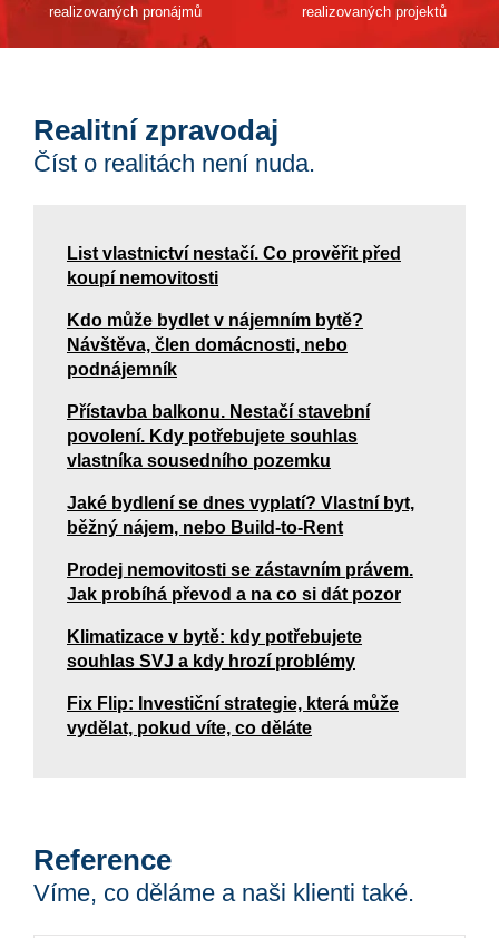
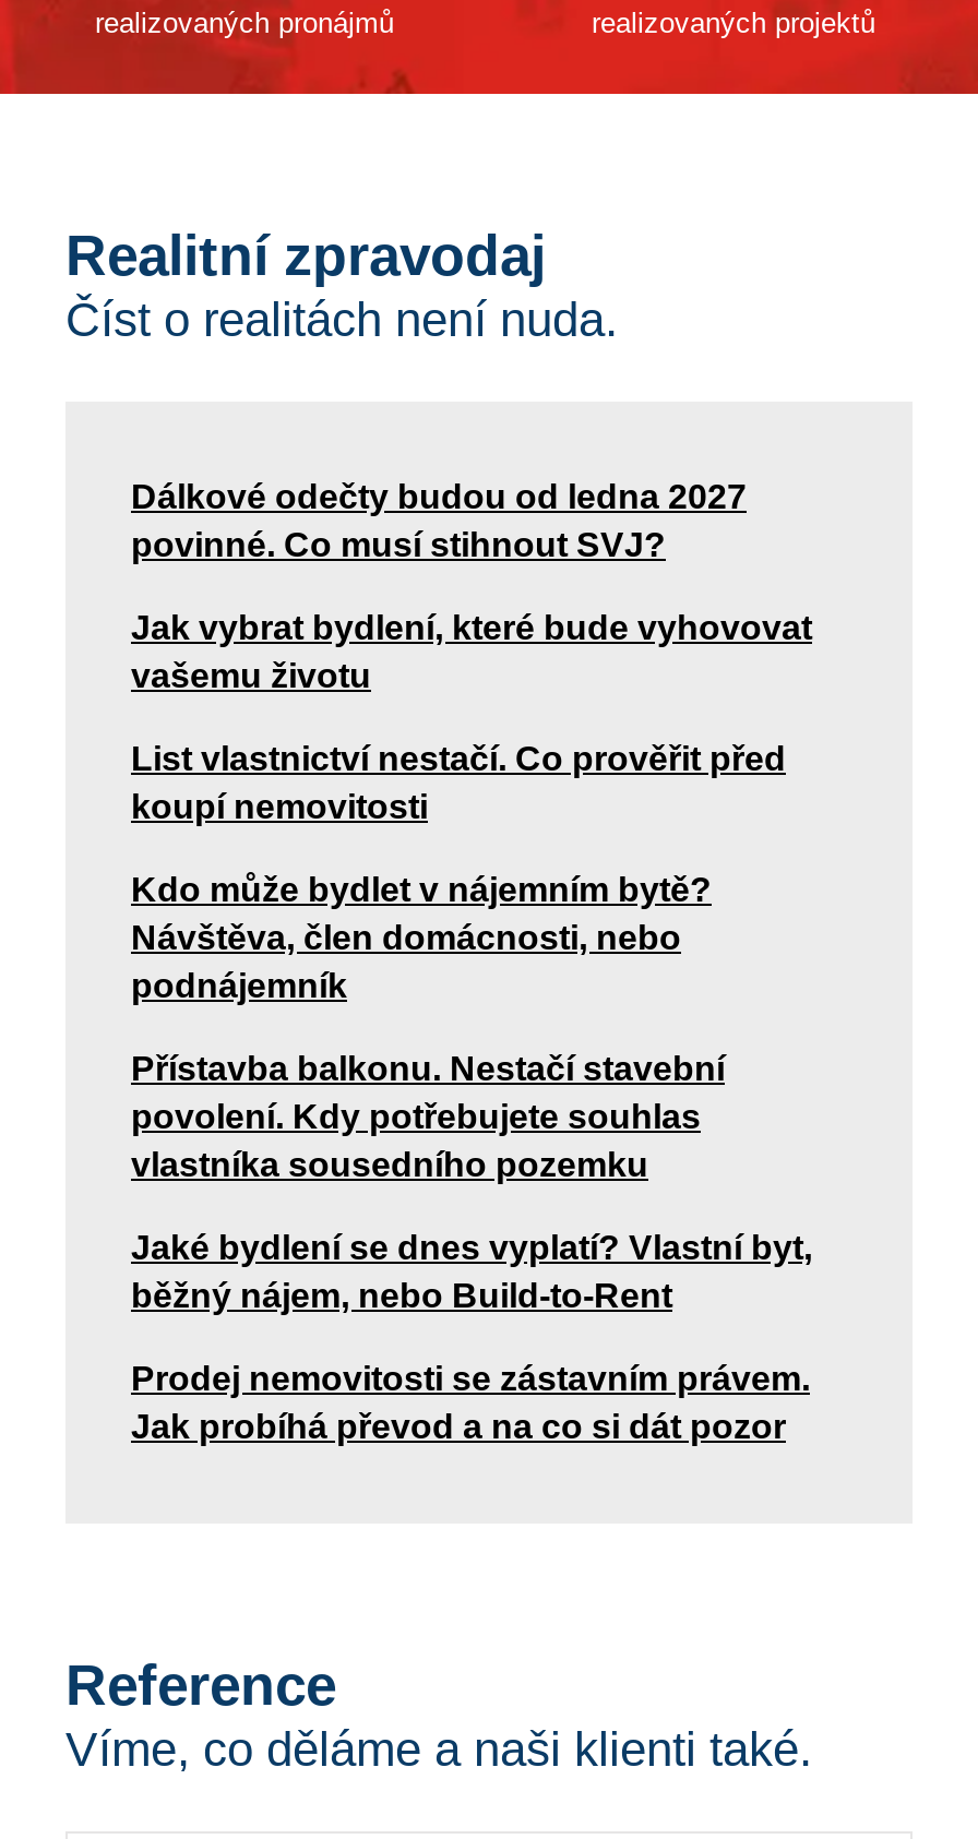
none -> [131,478,812,694] Dálkové odečty budou od ledna 2027 | povinné. Co musí stihnout SVJ? | Jak vybrat bydlení, které bude vyhovovat | vašemu životu
moved [67,244,414,604] -> [131,740,812,1445]: List vlastnictví nestačí. Co prověřit před | koupí nemovitosti | Kdo může bydlet v nájemním bytě? | ... | Prodej nemovitosti se zástavním právem. | Jak probíhá převod a na co si dát pozor
[67,627,399,737] Klimatizace v bytě: kdy potřebujete | souhlas SVJ a kdy hrozí problémy | Fix Flip: Investiční strategie, která může | vydělat, pokud víte, co děláte -> none

